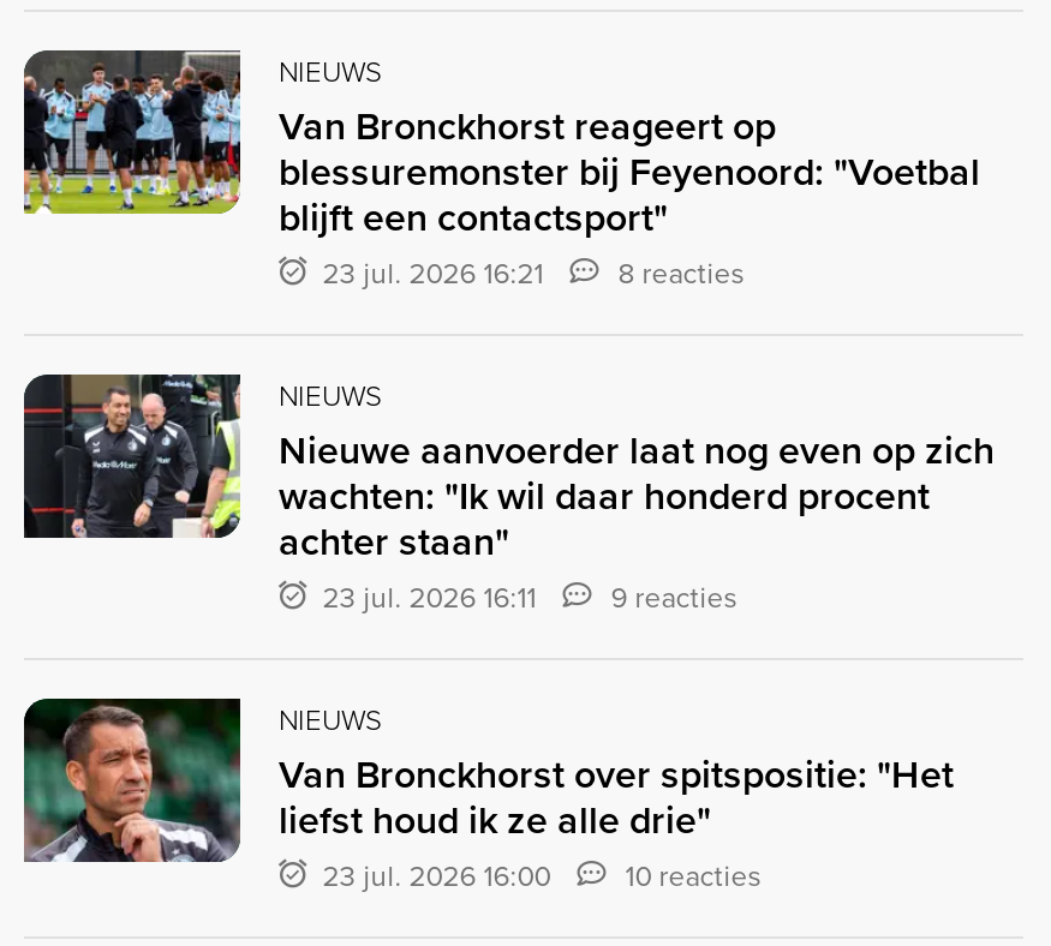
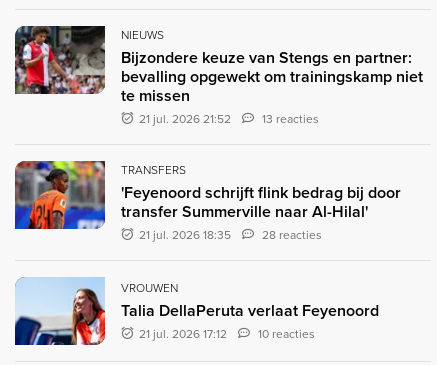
[22,50,980,296] [image] | Van Bronckhorst reageert op | blessuremonster bij Feyenoord: "Voetbal | blijft een contactsport" | 23 jul. 2026 16:21 | 8 reacties -> [14,26,423,127] [image] | Bijzondere keuze van Stengs en partner: | bevalling opgewekt om trainingskamp niet | te missen | 21 jul. 2026 21:52 | 13 reacties
[22,372,995,620] [image] | NIEUWS | Nieuwe aanvoerder laat nog even op zich | wachten: "Ik wil daar honderd procent | achter staan" | 23 jul. 2026 16:11 | 9 reacties -> [14,160,401,243] [image] | TRANSFERS | 'Feyenoord schrijft flink bedrag bij door | transfer Summerville naar Al-Hilal' | 21 jul. 2026 18:35 | 28 reacties
[22,694,954,903] [image] | NIEUWS | Van Bronckhorst over spitspositie: "Het | liefst houd ik ze alle drie" | 23 jul. 2026 16:00 -> [14,277,379,346] [image] | VROUWEN | Talia DellaPeruta verlaat Feyenoord | 21 jul. 2026 17:12

